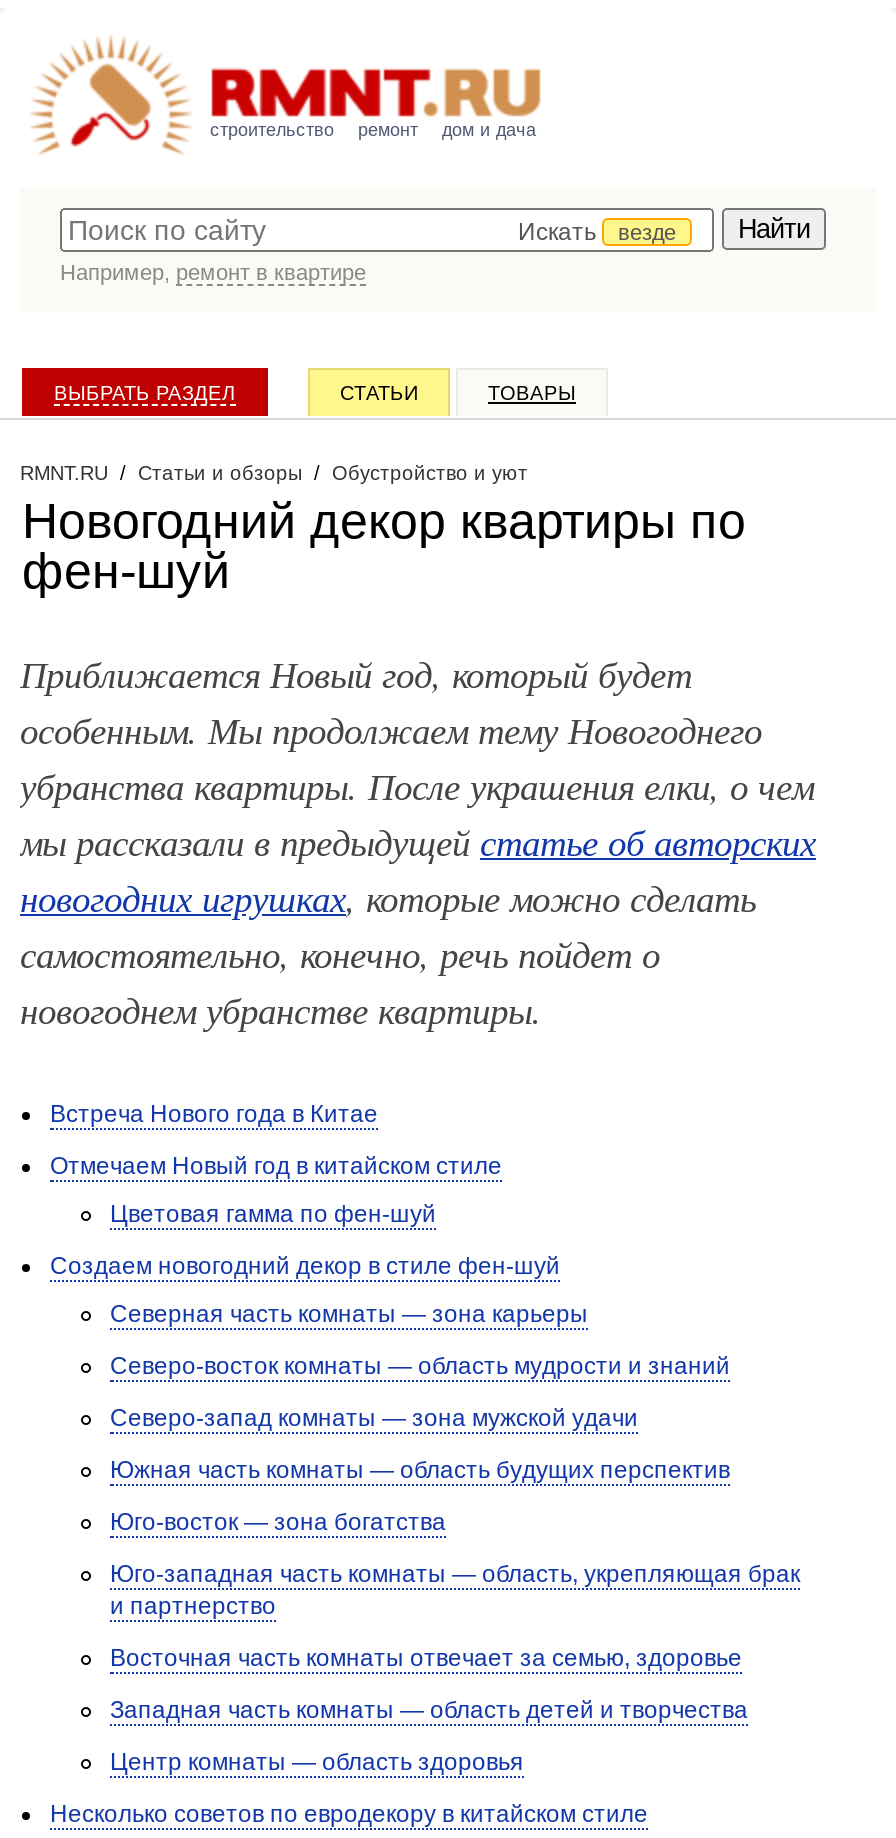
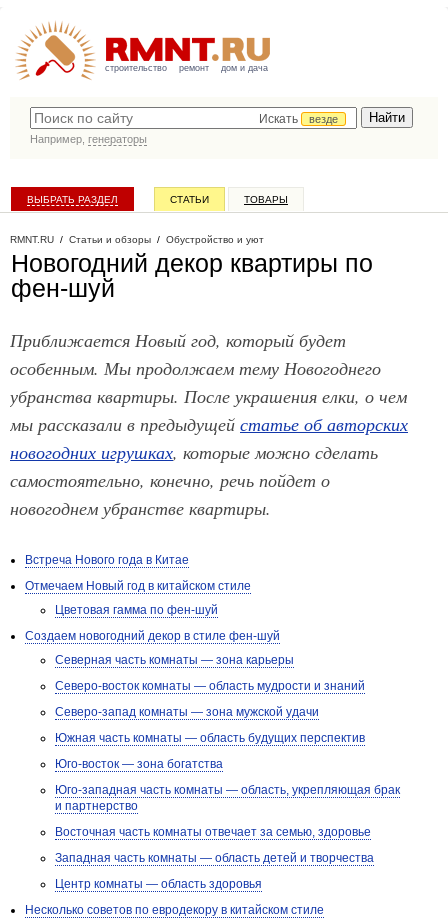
[60,260,366,284] Например, ремонт в квартире -> [30,133,147,145] Например, генераторы

